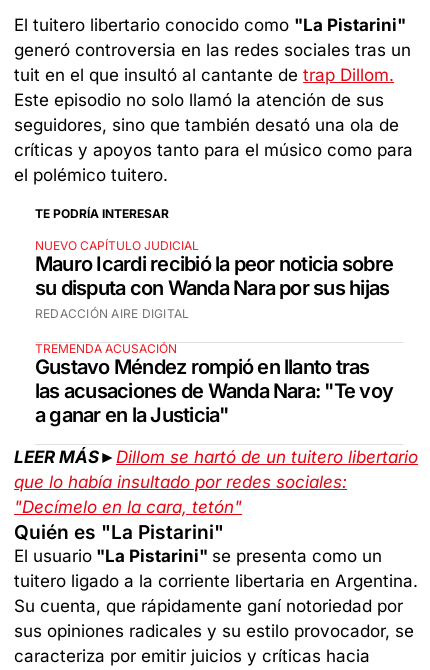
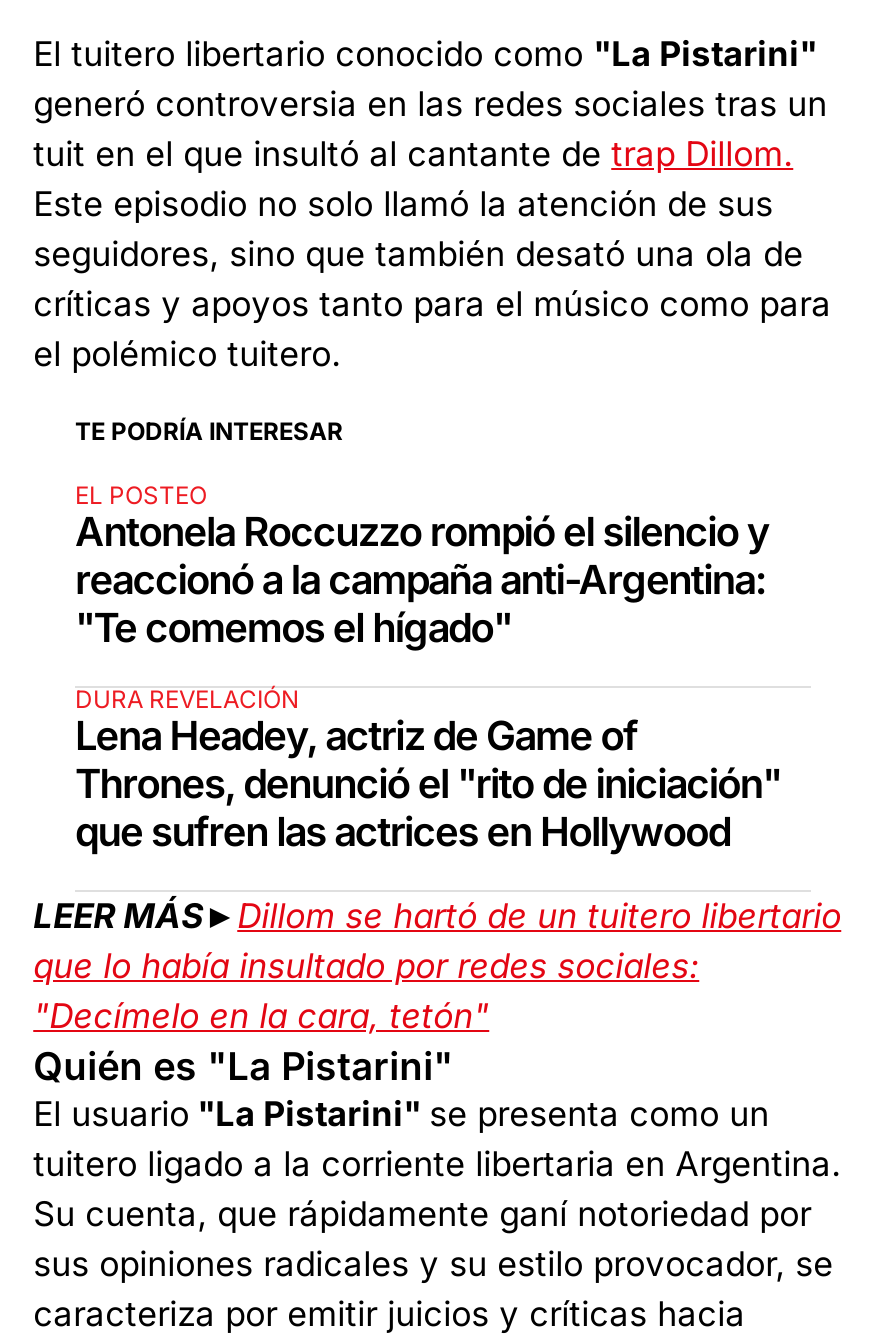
[35,238,393,321] NUEVO CAPÍTULO JUDICIAL | Mauro Icardi recibió la peor noticia sobre | su disputa con Wanda Nara por sus hijas | REDACCIÓN AIRE DIGITAL -> [75,481,769,653] EL POSTEO | Antonela Roccuzzo rompió el silencio y | reaccionó a la campaña anti-Argentina: | "Te comemos el hígado"
[35,341,393,427] TREMENDA ACUSACIÓN | Gustavo Méndez rompió en llanto tras | las acusaciones de Wanda Nara: "Te voy | a ganar en la Justicia" -> [75,685,781,857] DURA REVELACIÓN | Lena Headey, actriz de Game of | Thrones, denunció el "rito de iniciación" | que sufren las actrices en Hollywood

